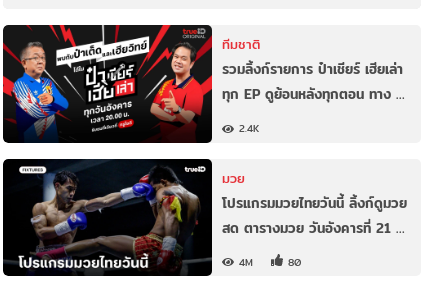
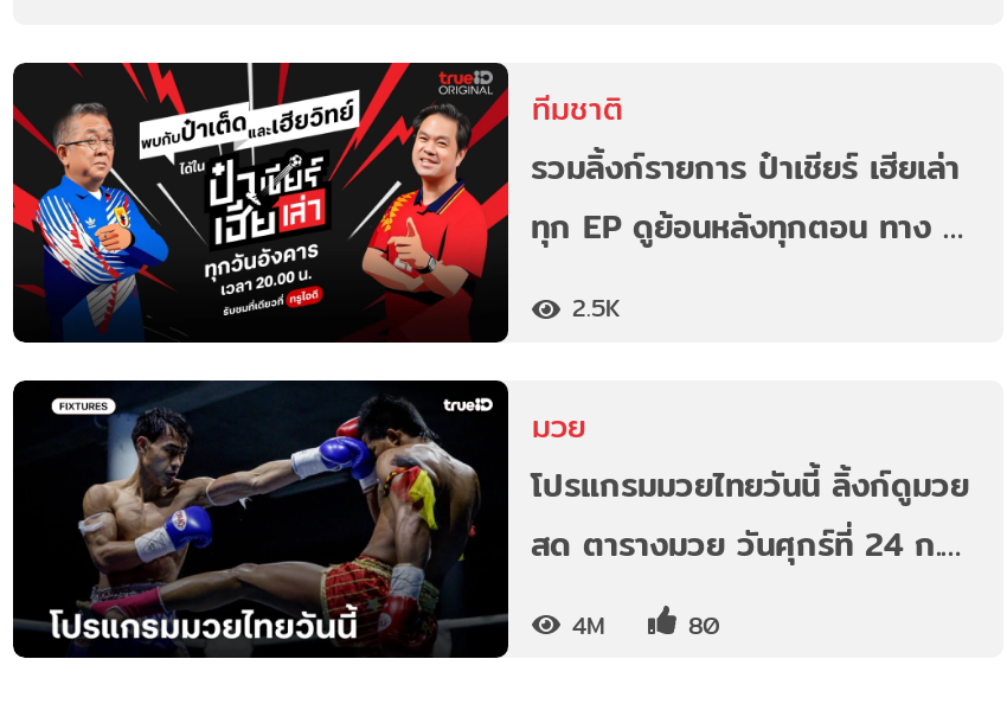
[239,120,259,136] 2.4K -> [572,289,620,327] 2.5K
[221,217,404,239] สด ตารางมวย วันอังคารที่ 21 … -> [531,518,962,570] สด ตารางมวย วันศุกร์ที่ 24 ก.…

